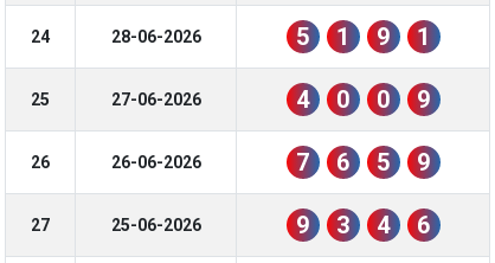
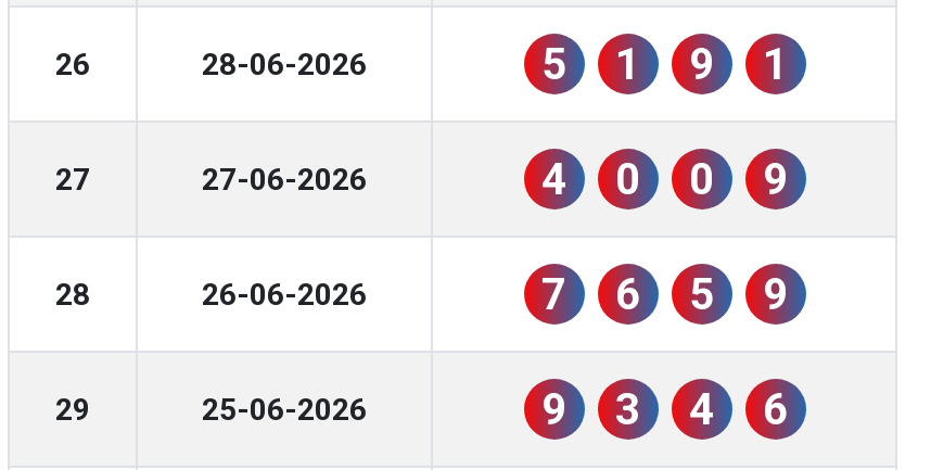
[31,27,50,46] 24 -> [55,46,90,81] 26
[31,90,50,109] 25 -> [55,161,90,196] 27
[31,152,50,171] 26 -> [55,276,90,311] 28
[31,215,50,234] 27 -> [55,391,90,426] 29

